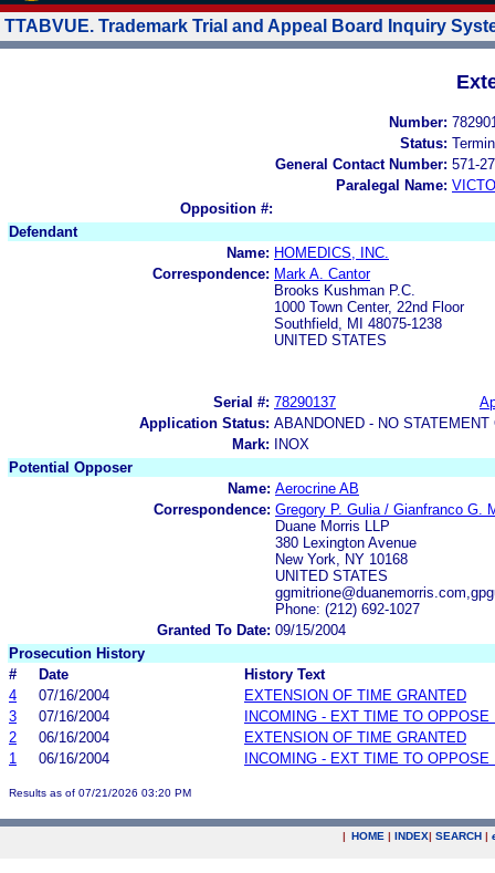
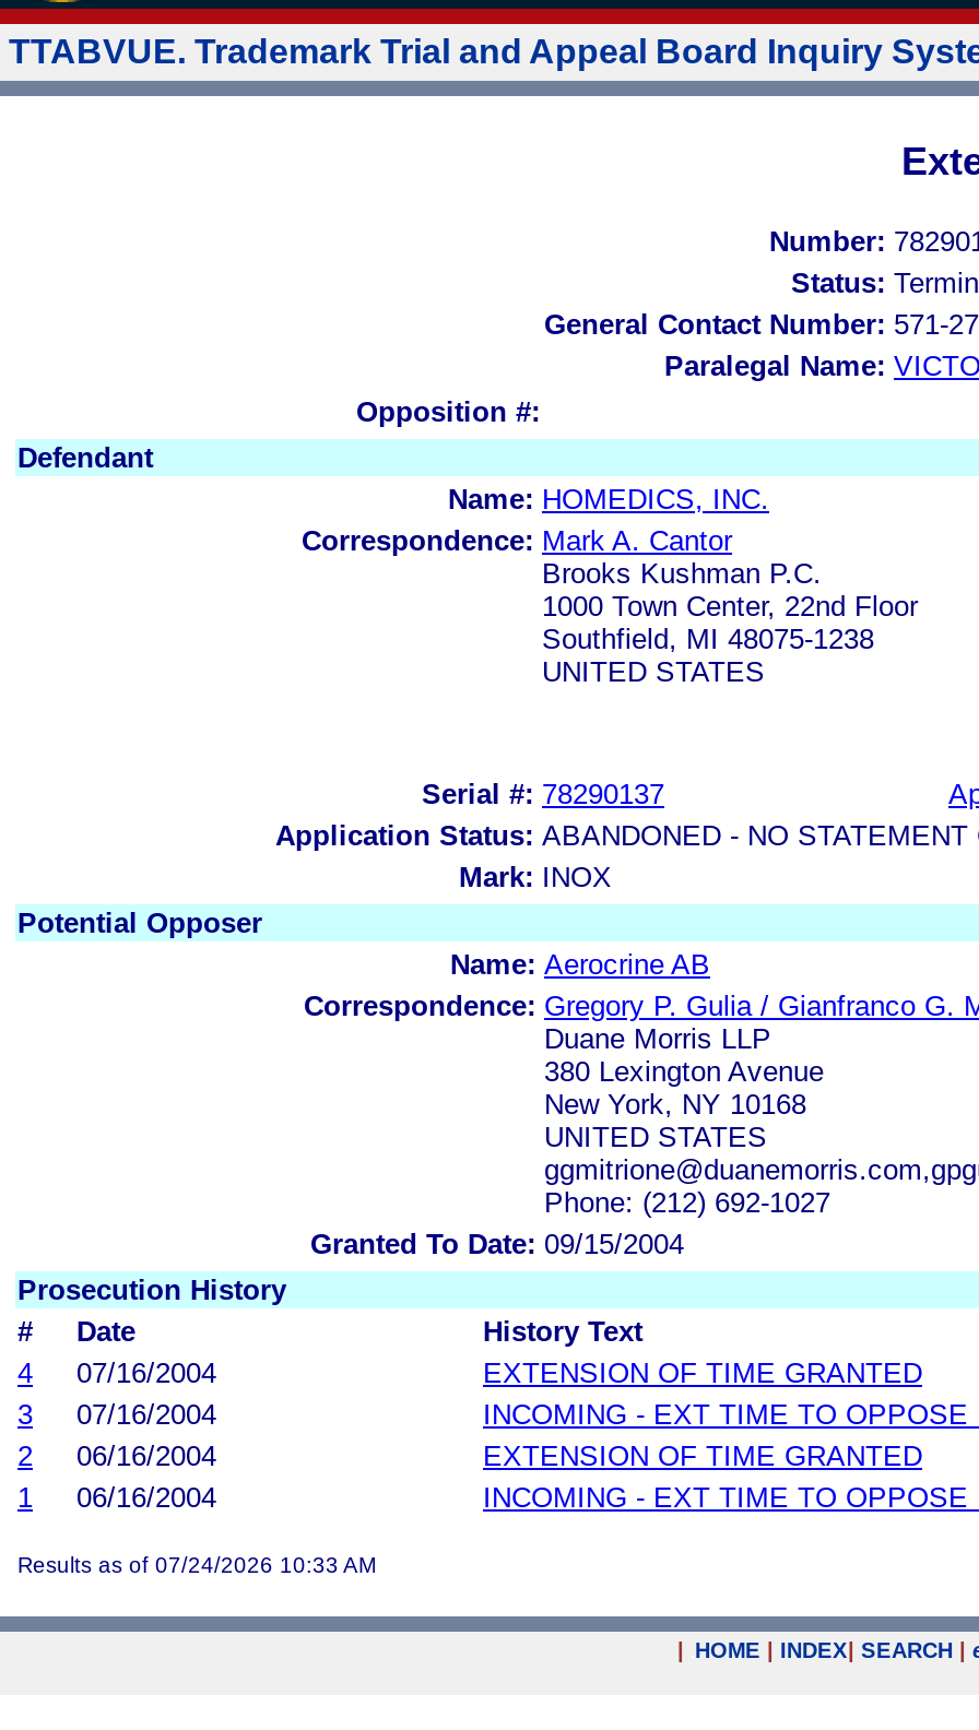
[9,787,191,799] Results as of 07/21/2026 03:20 PM -> [17,1553,376,1577] Results as of 07/24/2026 10:33 AM

